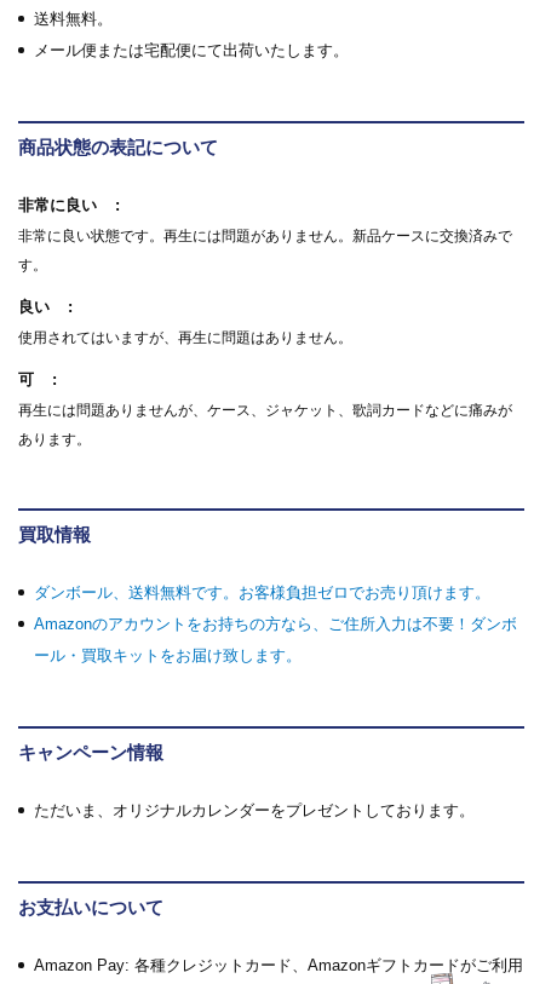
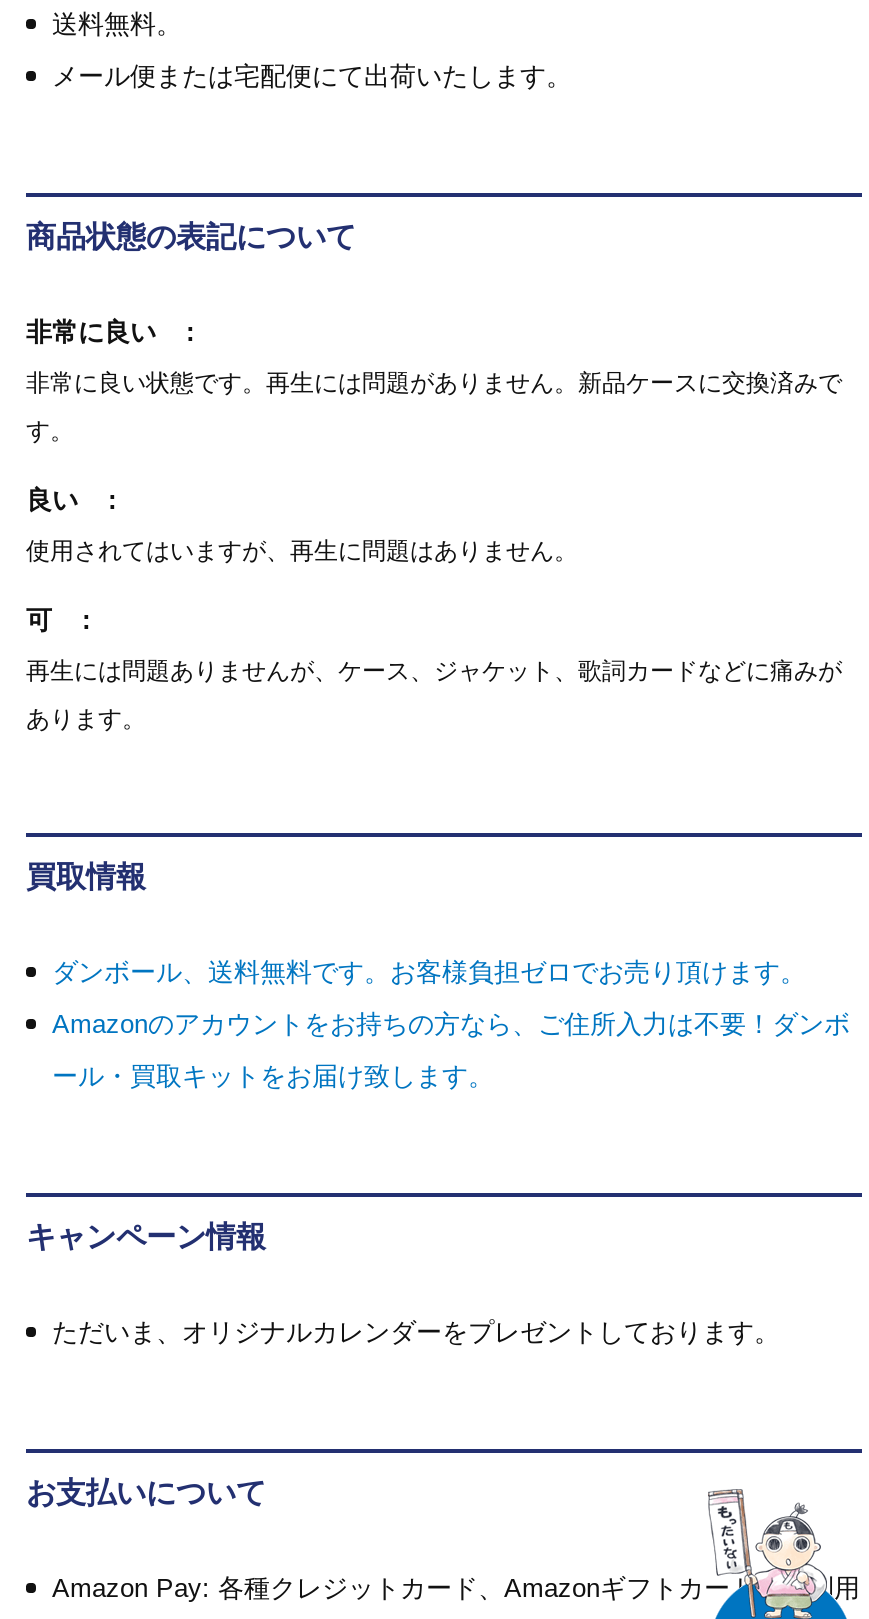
none -> [706,1487,822,1569] [image]

